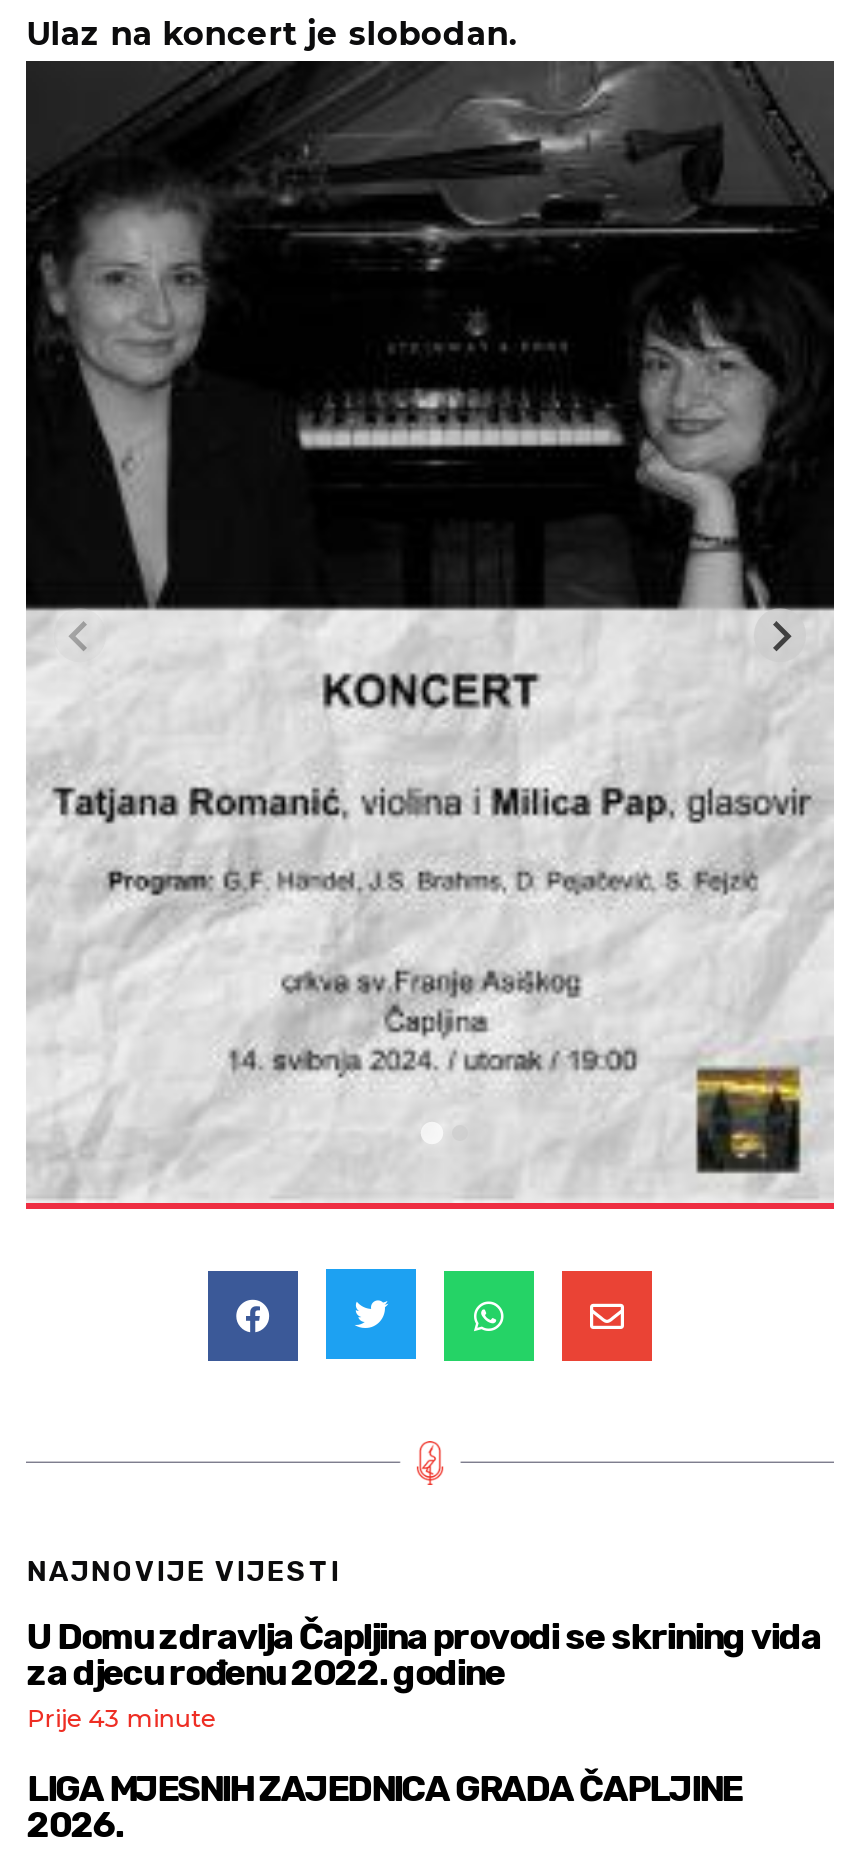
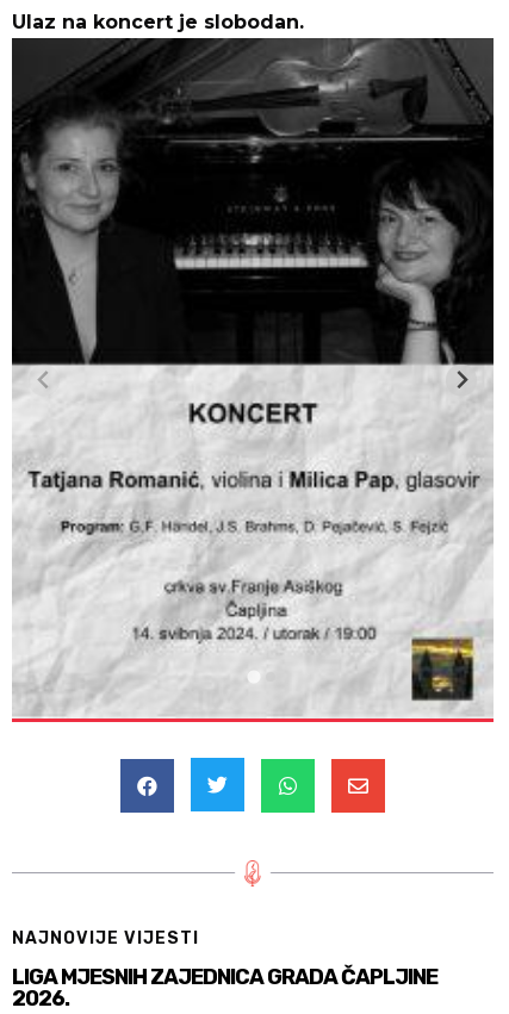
[27,1615,821,1733] U Domu zdravlja Čapljina provodi se skrining vida | za djecu rođenu 2022. godine | Prije 43 minute -> none

